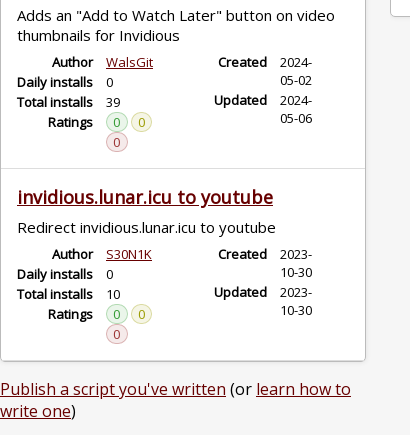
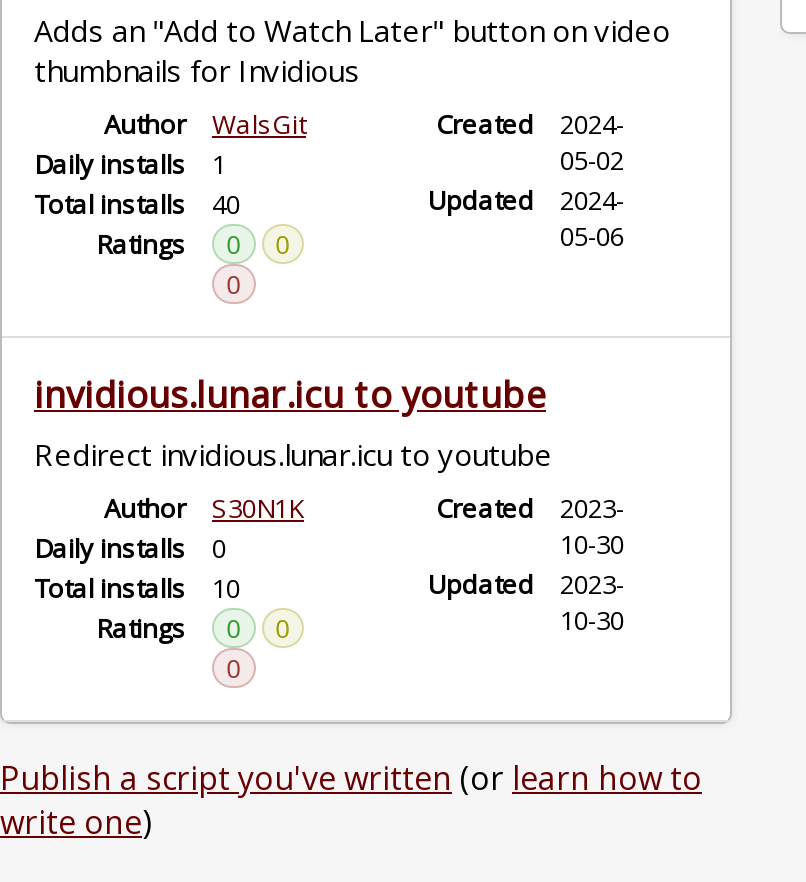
[17,73,113,91] Daily installs 0 -> [34,146,226,182] Daily installs 1
[17,93,120,111] Total installs 39 -> [34,186,240,222] Total installs 40

